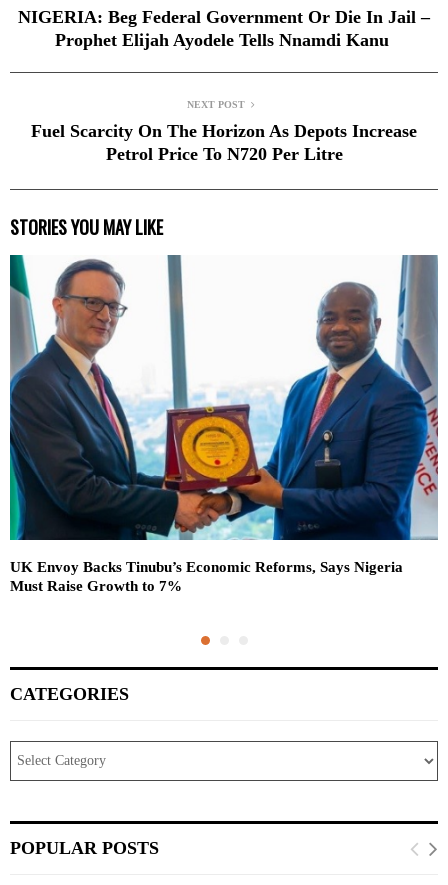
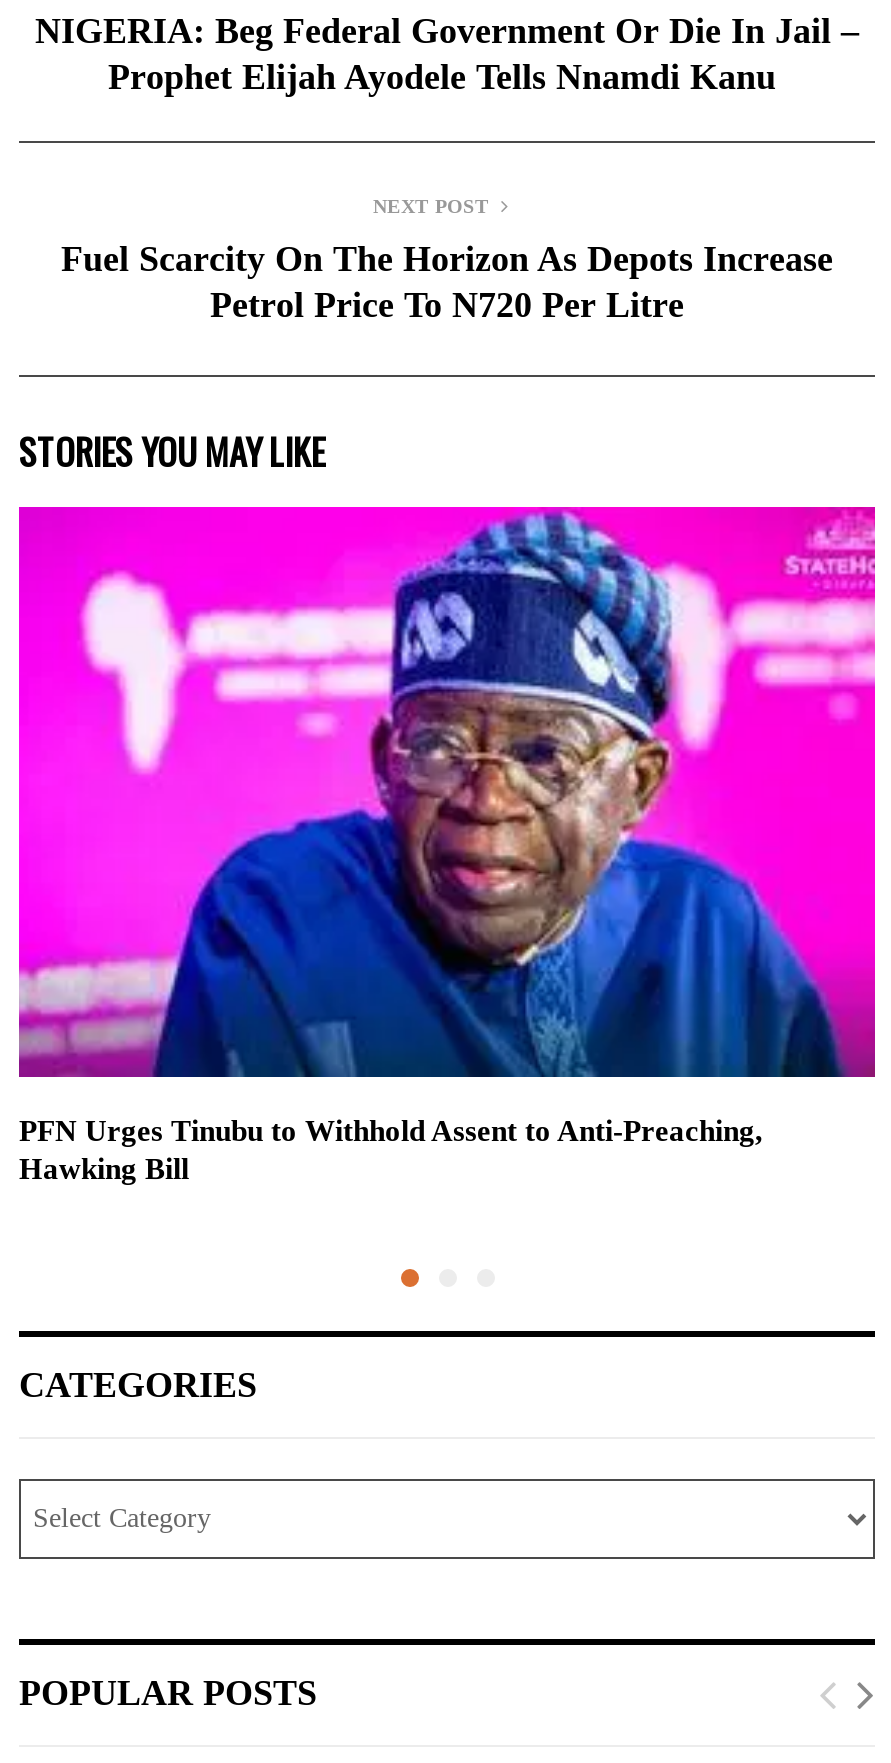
[9,254,439,594] [image] | UK Envoy Backs Tinubu’s Economic Reforms, Says Nigeria | Must Raise Growth to 7% -> [17,505,877,1185] [image] | PFN Urges Tinubu to Withhold Assent to Anti-Preaching, | Hawking Bill

